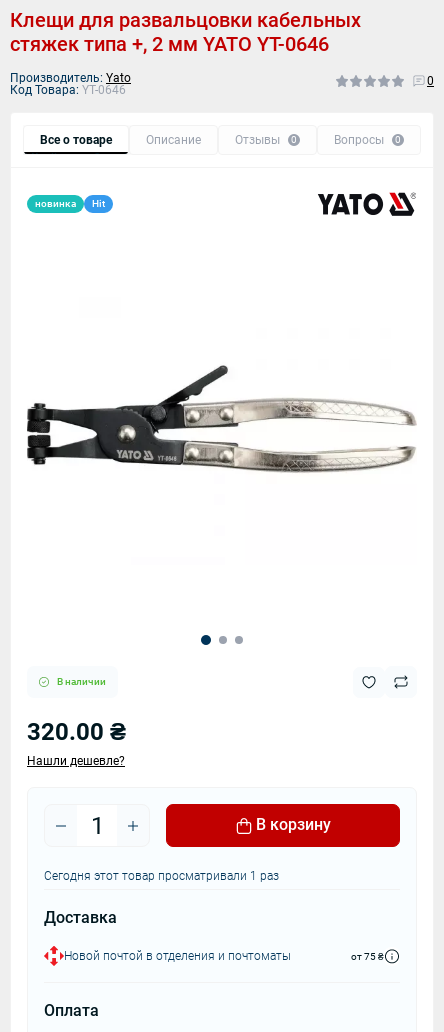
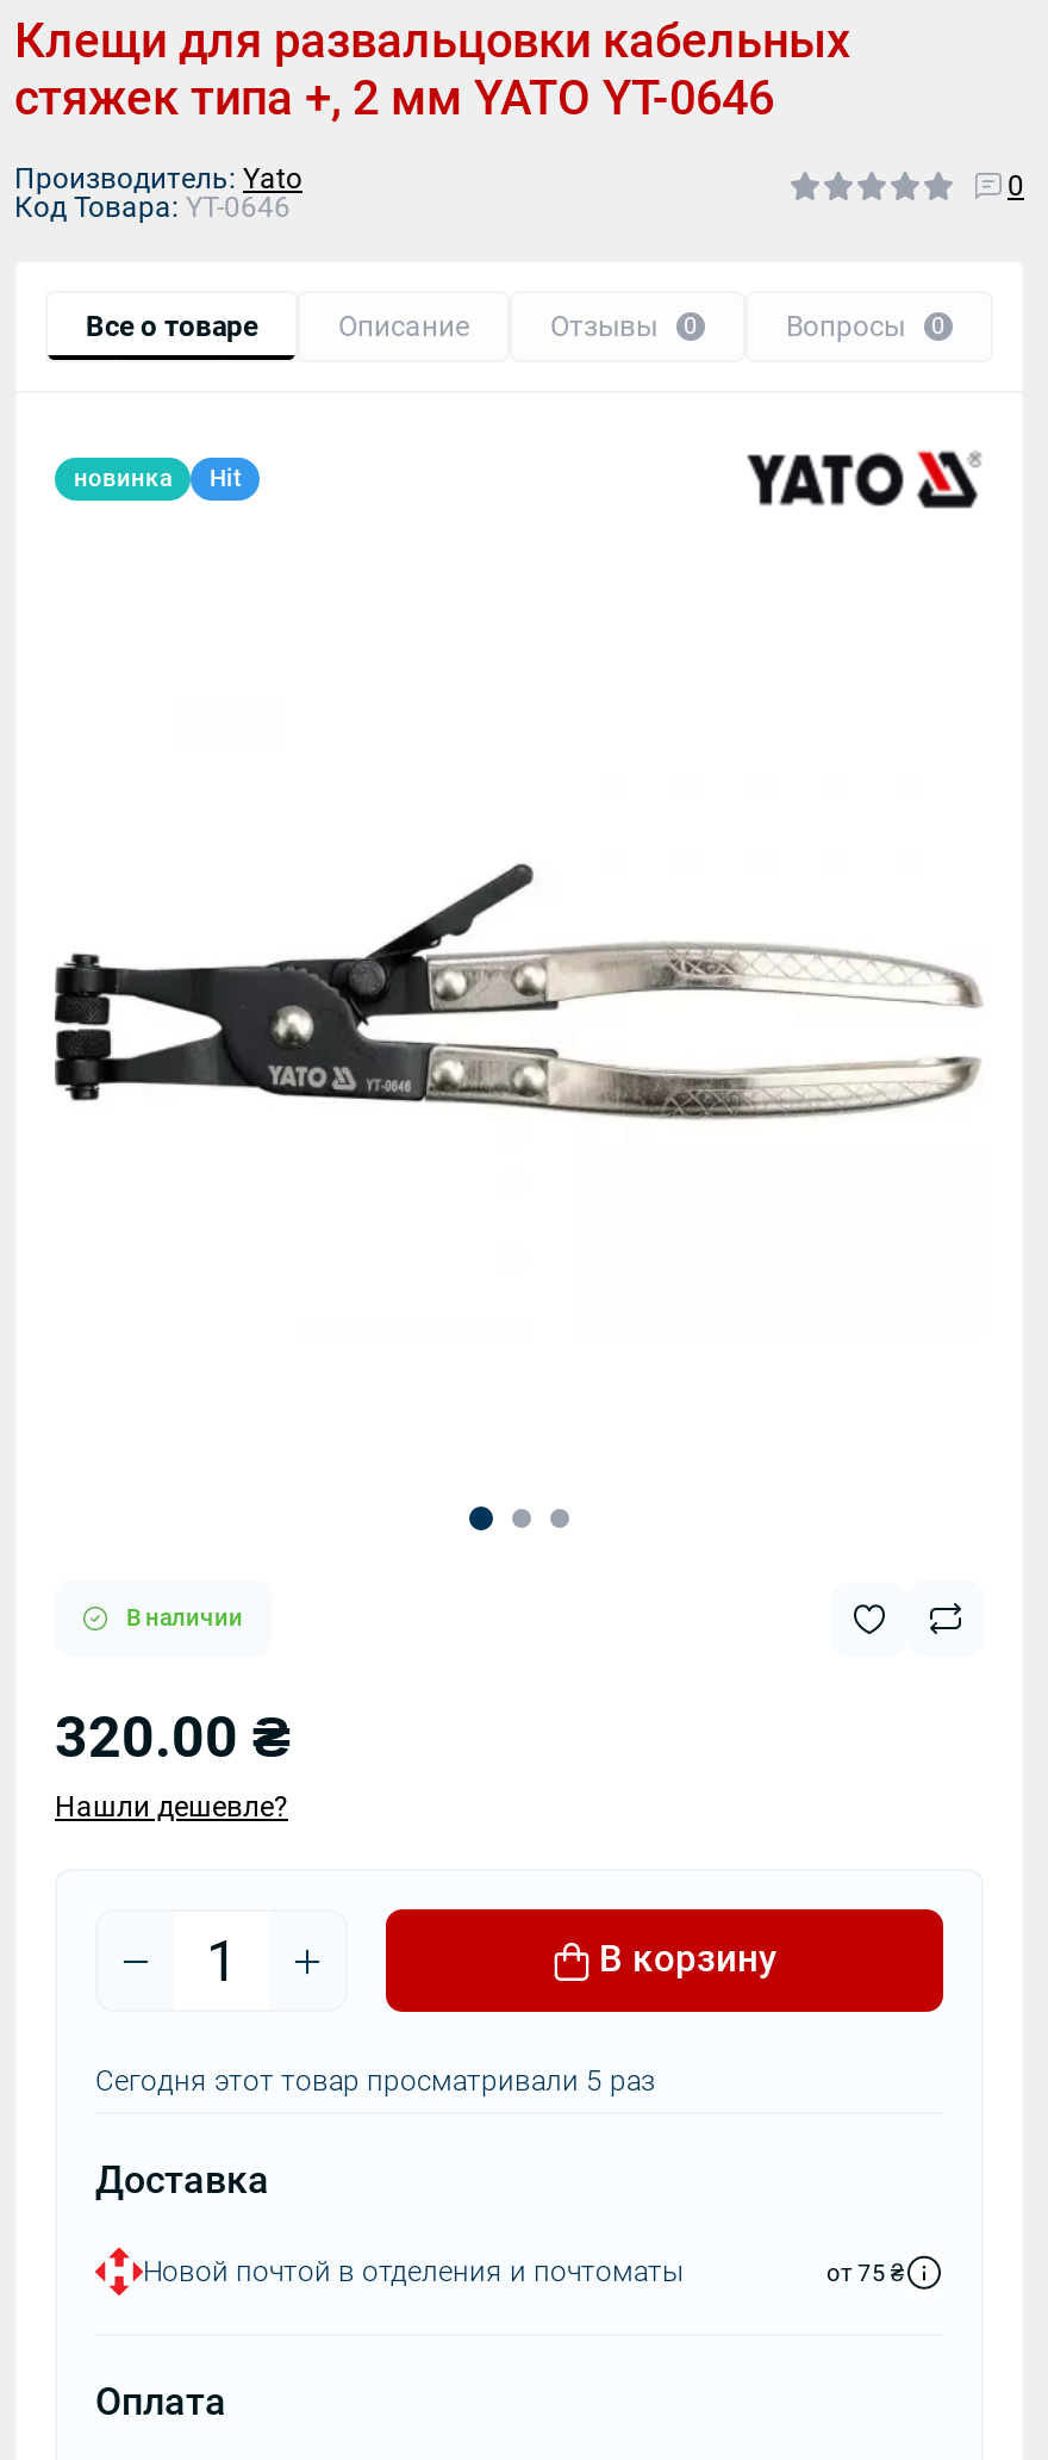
[44,869,279,883] Сегодня этот товар просматривали 1 раз -> [95,2064,655,2098] Сегодня этот товар просматривали 5 раз

